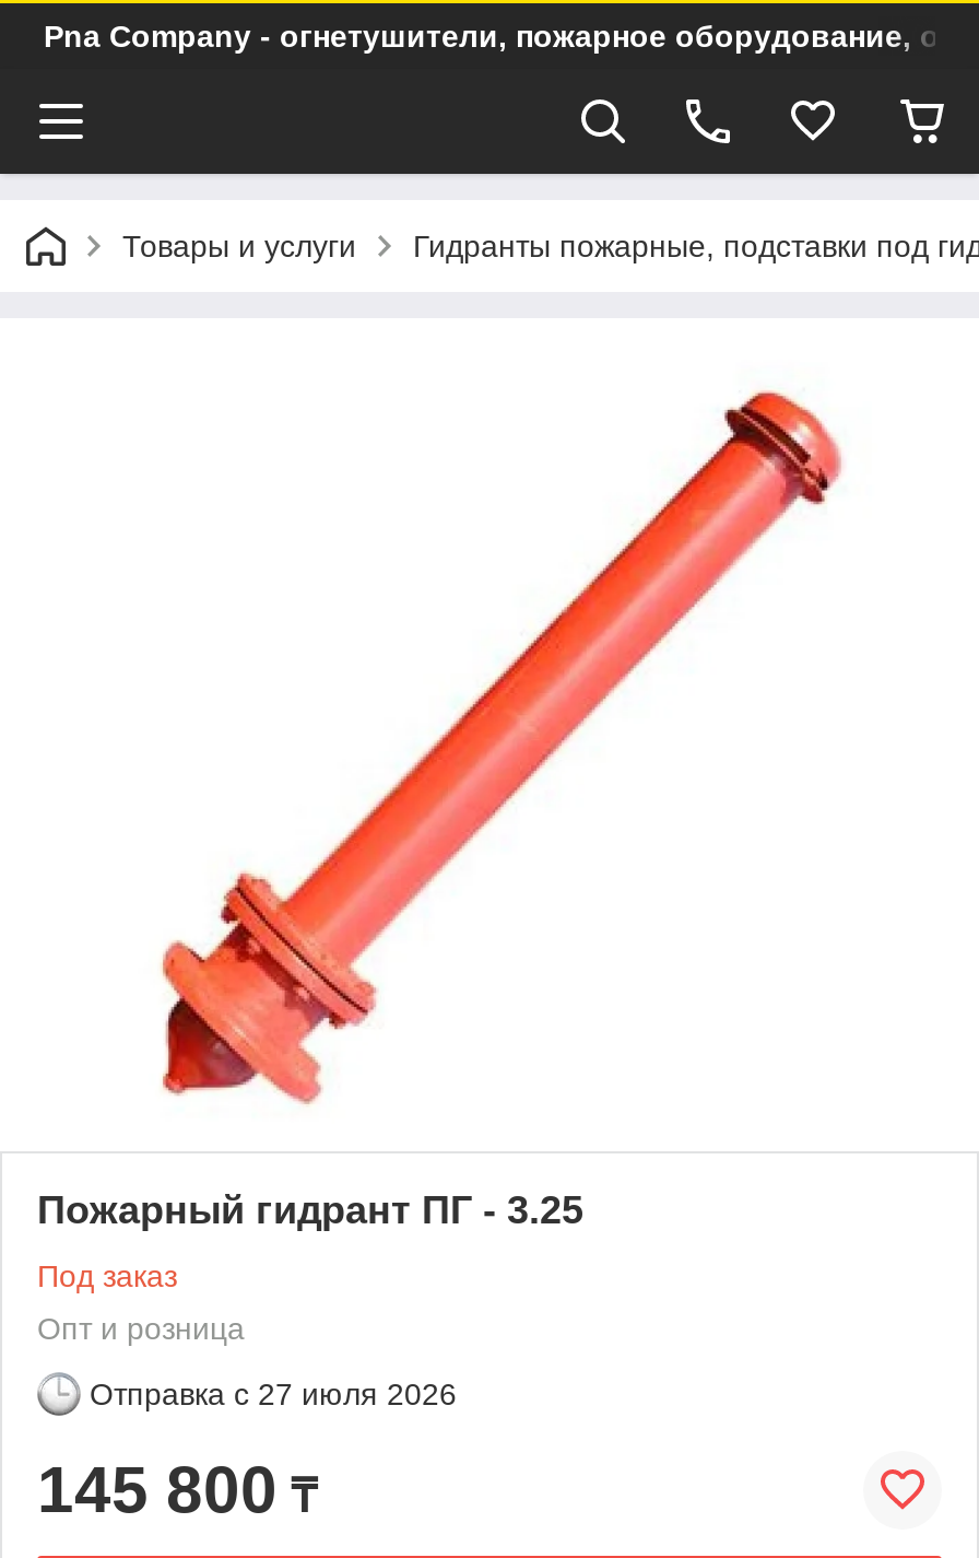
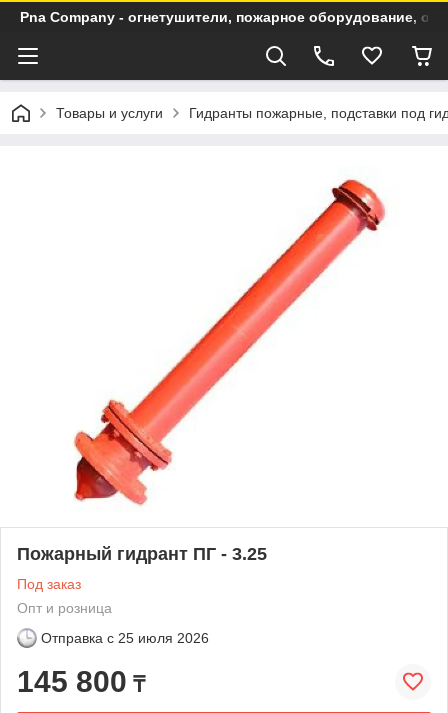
[90,1376,457,1411] Отправка с 27 июля 2026 -> [41,630,209,646] Отправка с 25 июля 2026

